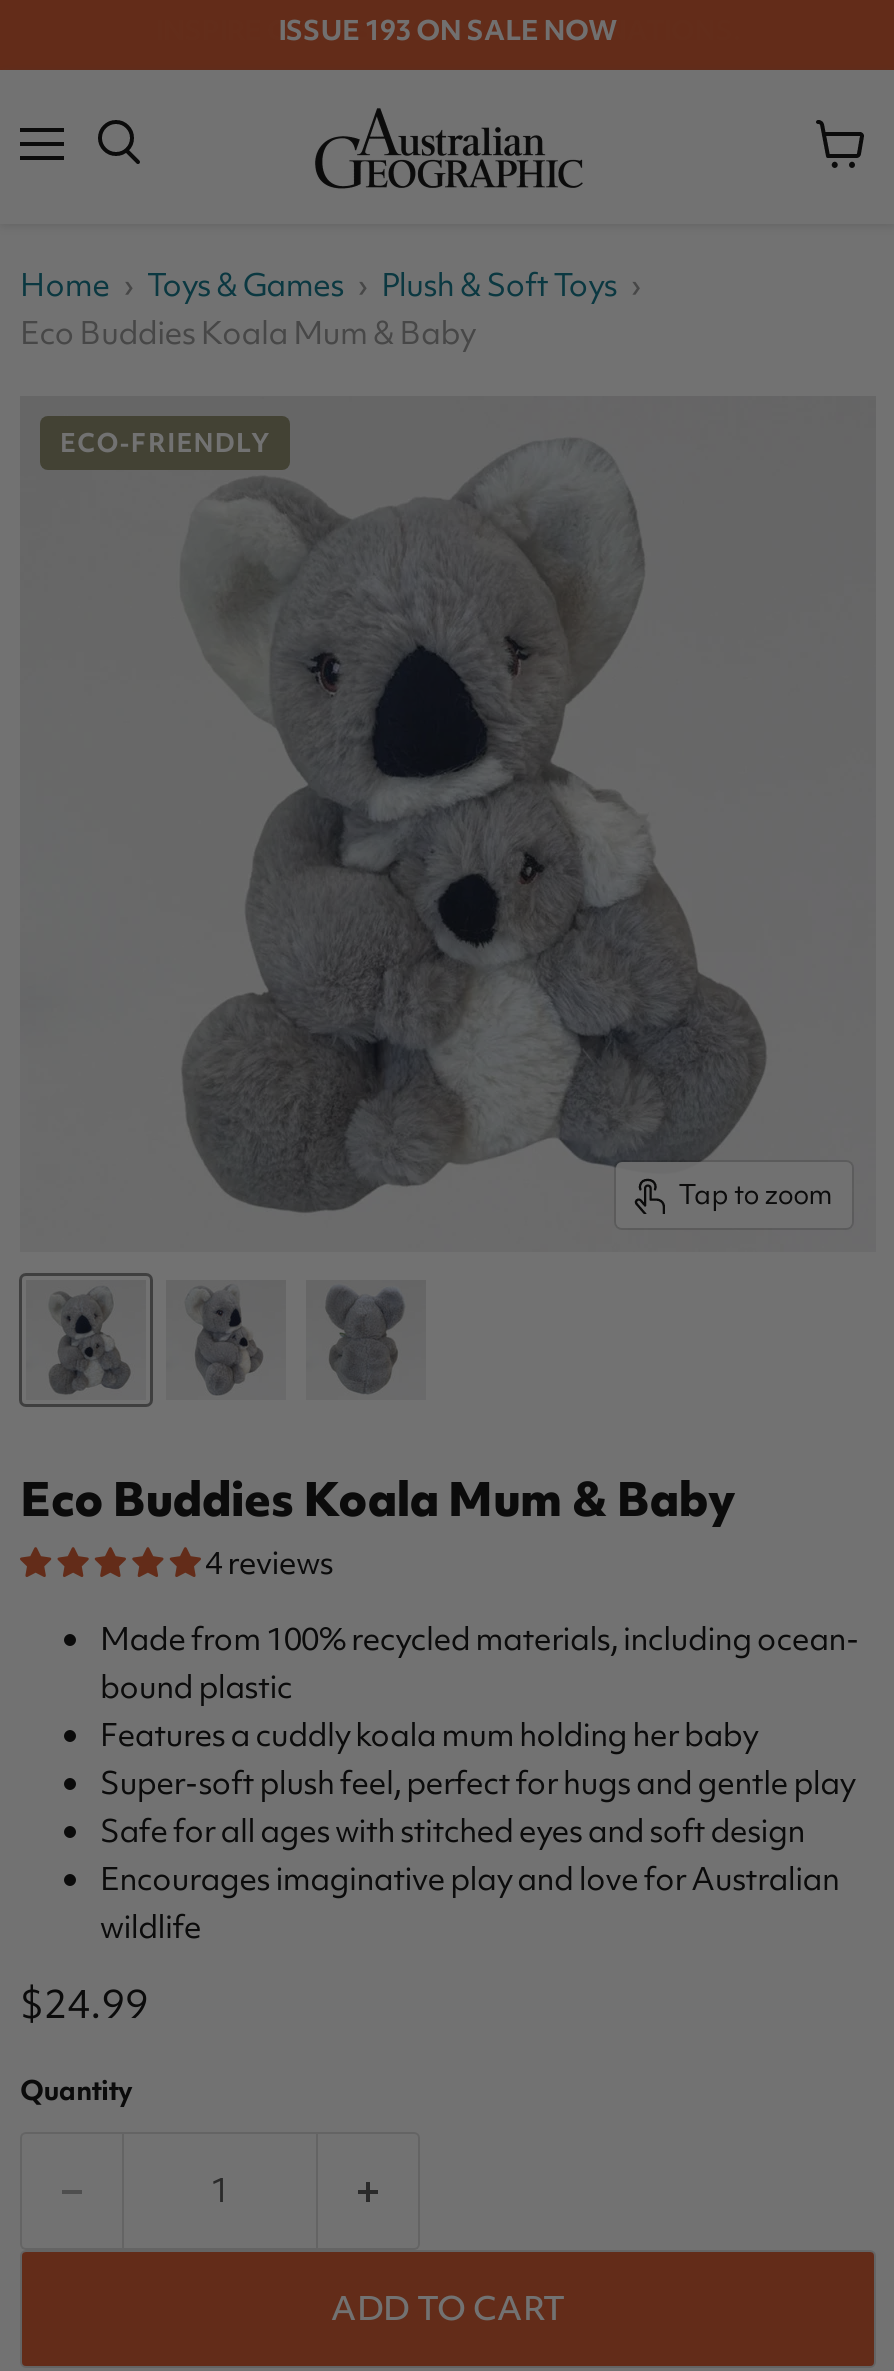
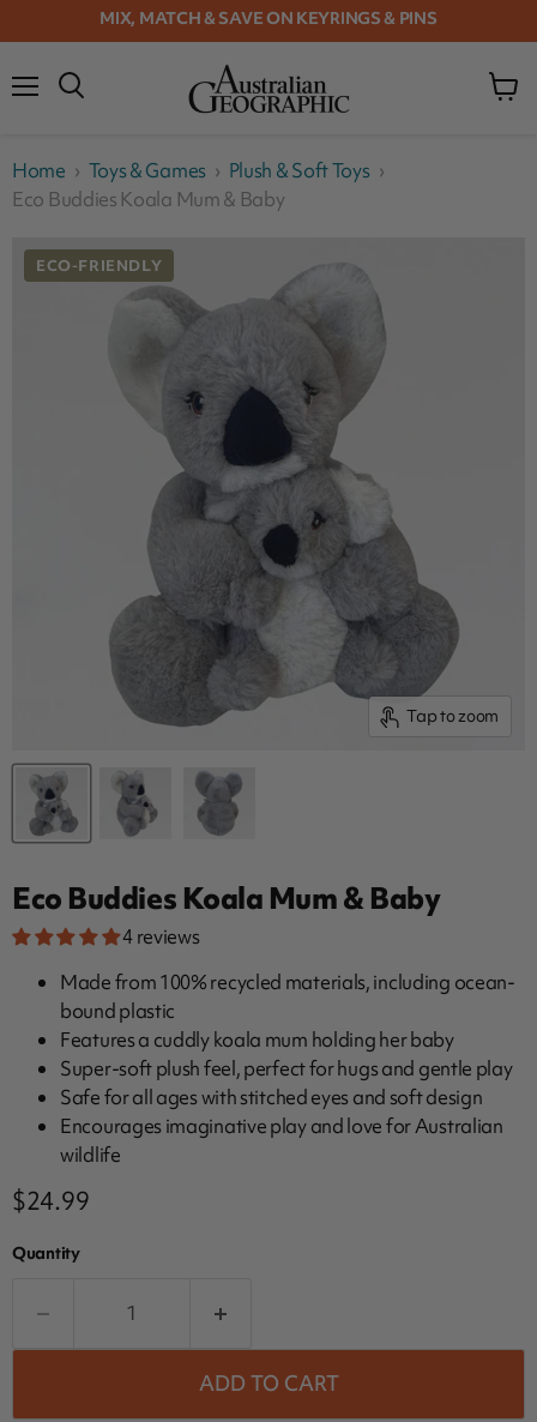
[278,12,618,48] ISSUE 193 ON SALE NOW -> [100,7,437,29] MIX, MATCH & SAVE ON KEYRINGS & PINS

